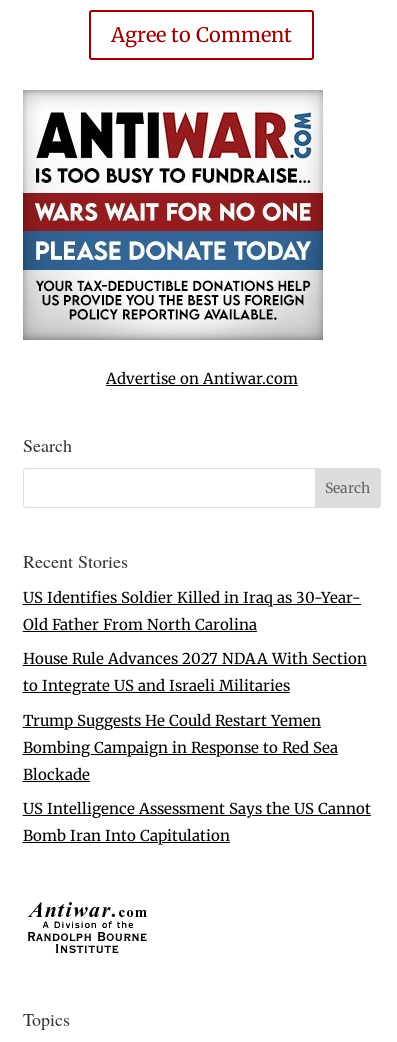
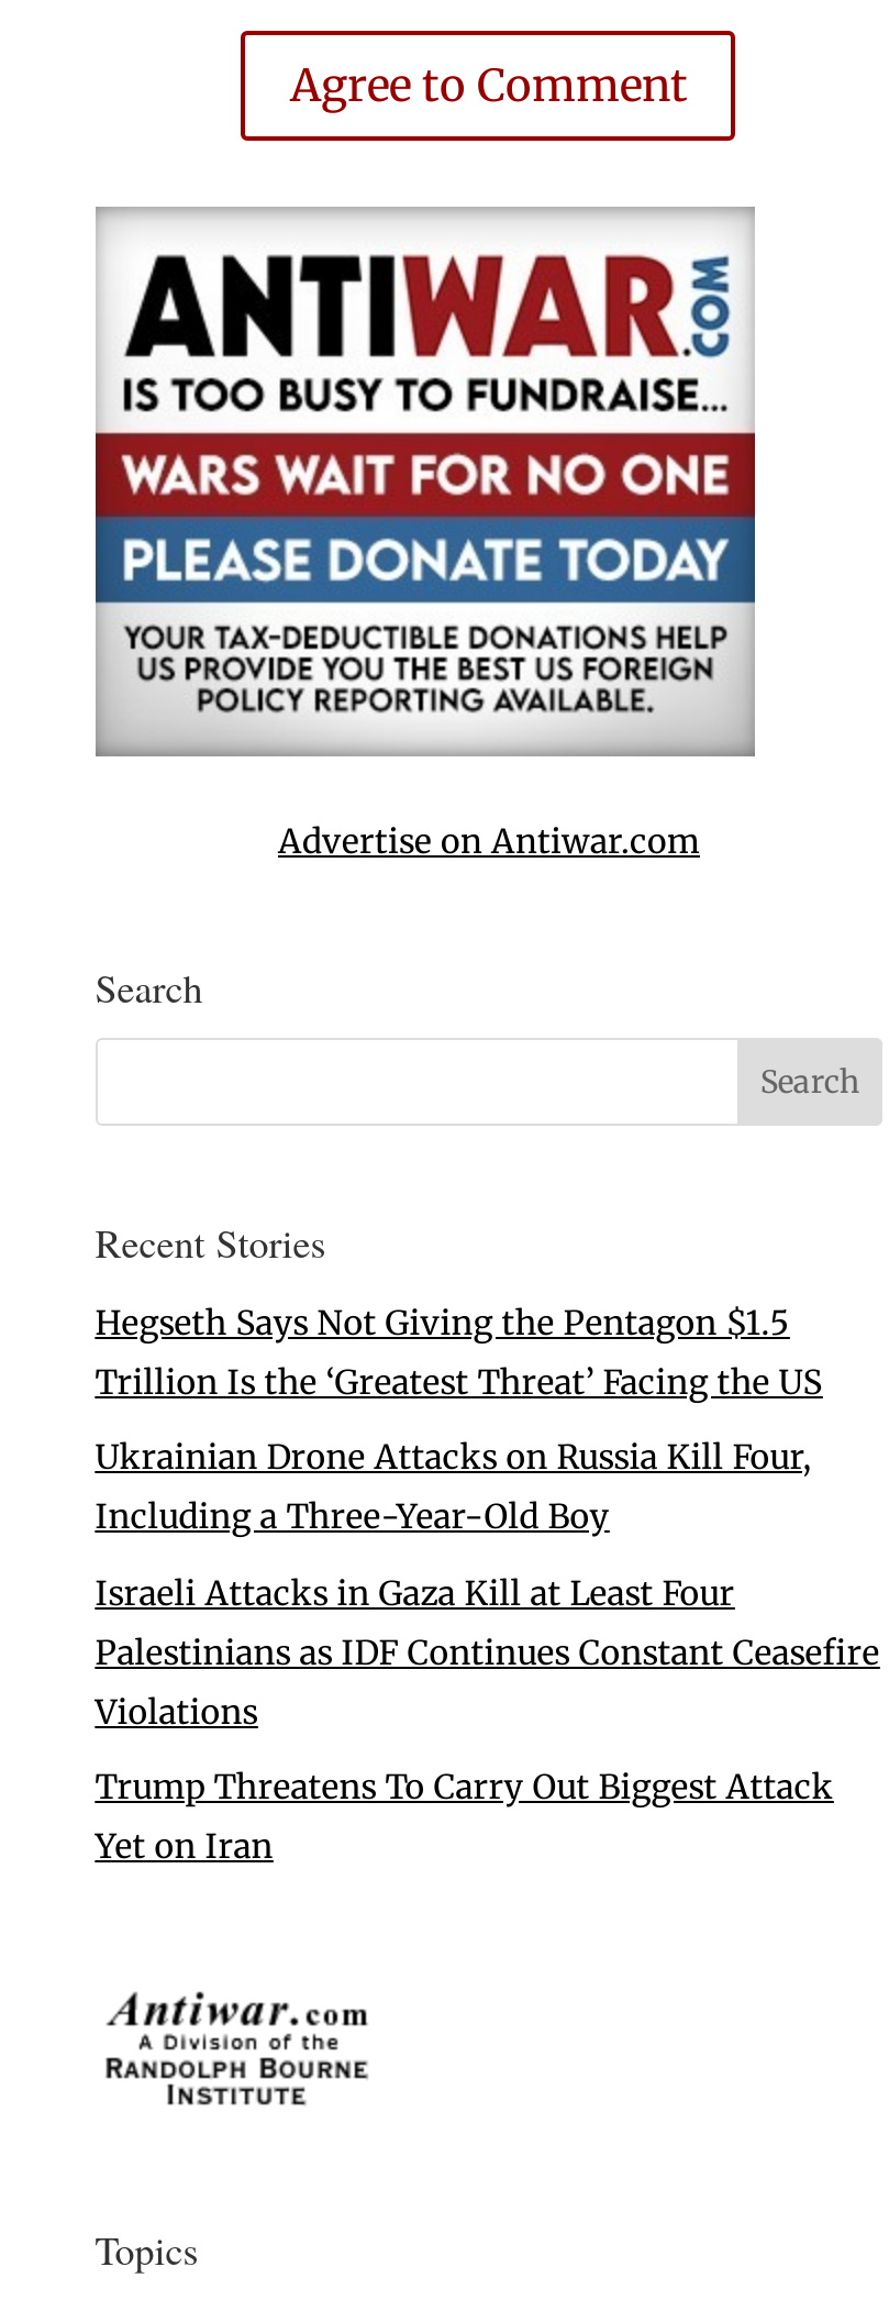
[23,588,361,634] US Identifies Soldier Killed in Iraq as 30-Year- | Old Father From North Carolina -> [95,1302,823,1403] Hegseth Says Not Giving the Pentagon $1.5 | Trillion Is the ‘Greatest Threat’ Facing the US
[23,649,367,695] House Rule Advances 2027 NDAA With Section | to Integrate US and Israeli Militaries -> [95,1437,812,1538] Ukrainian Drone Attacks on Russia Kill Four, | Including a Three-Year-Old Boy
[23,711,338,784] Trump Suggests He Could Restart Yemen | Bombing Campaign in Response to Red Sea | Blockade -> [95,1572,880,1733] Israeli Attacks in Gaza Kill at Least Four | Palestinians as IDF Continues Constant Ceasefire | Violations
[23,799,371,845] US Intelligence Assessment Says the US Cannot | Bomb Iran Into Capitulation -> [95,1767,834,1868] Trump Threatens To Carry Out Biggest Attack | Yet on Iran

